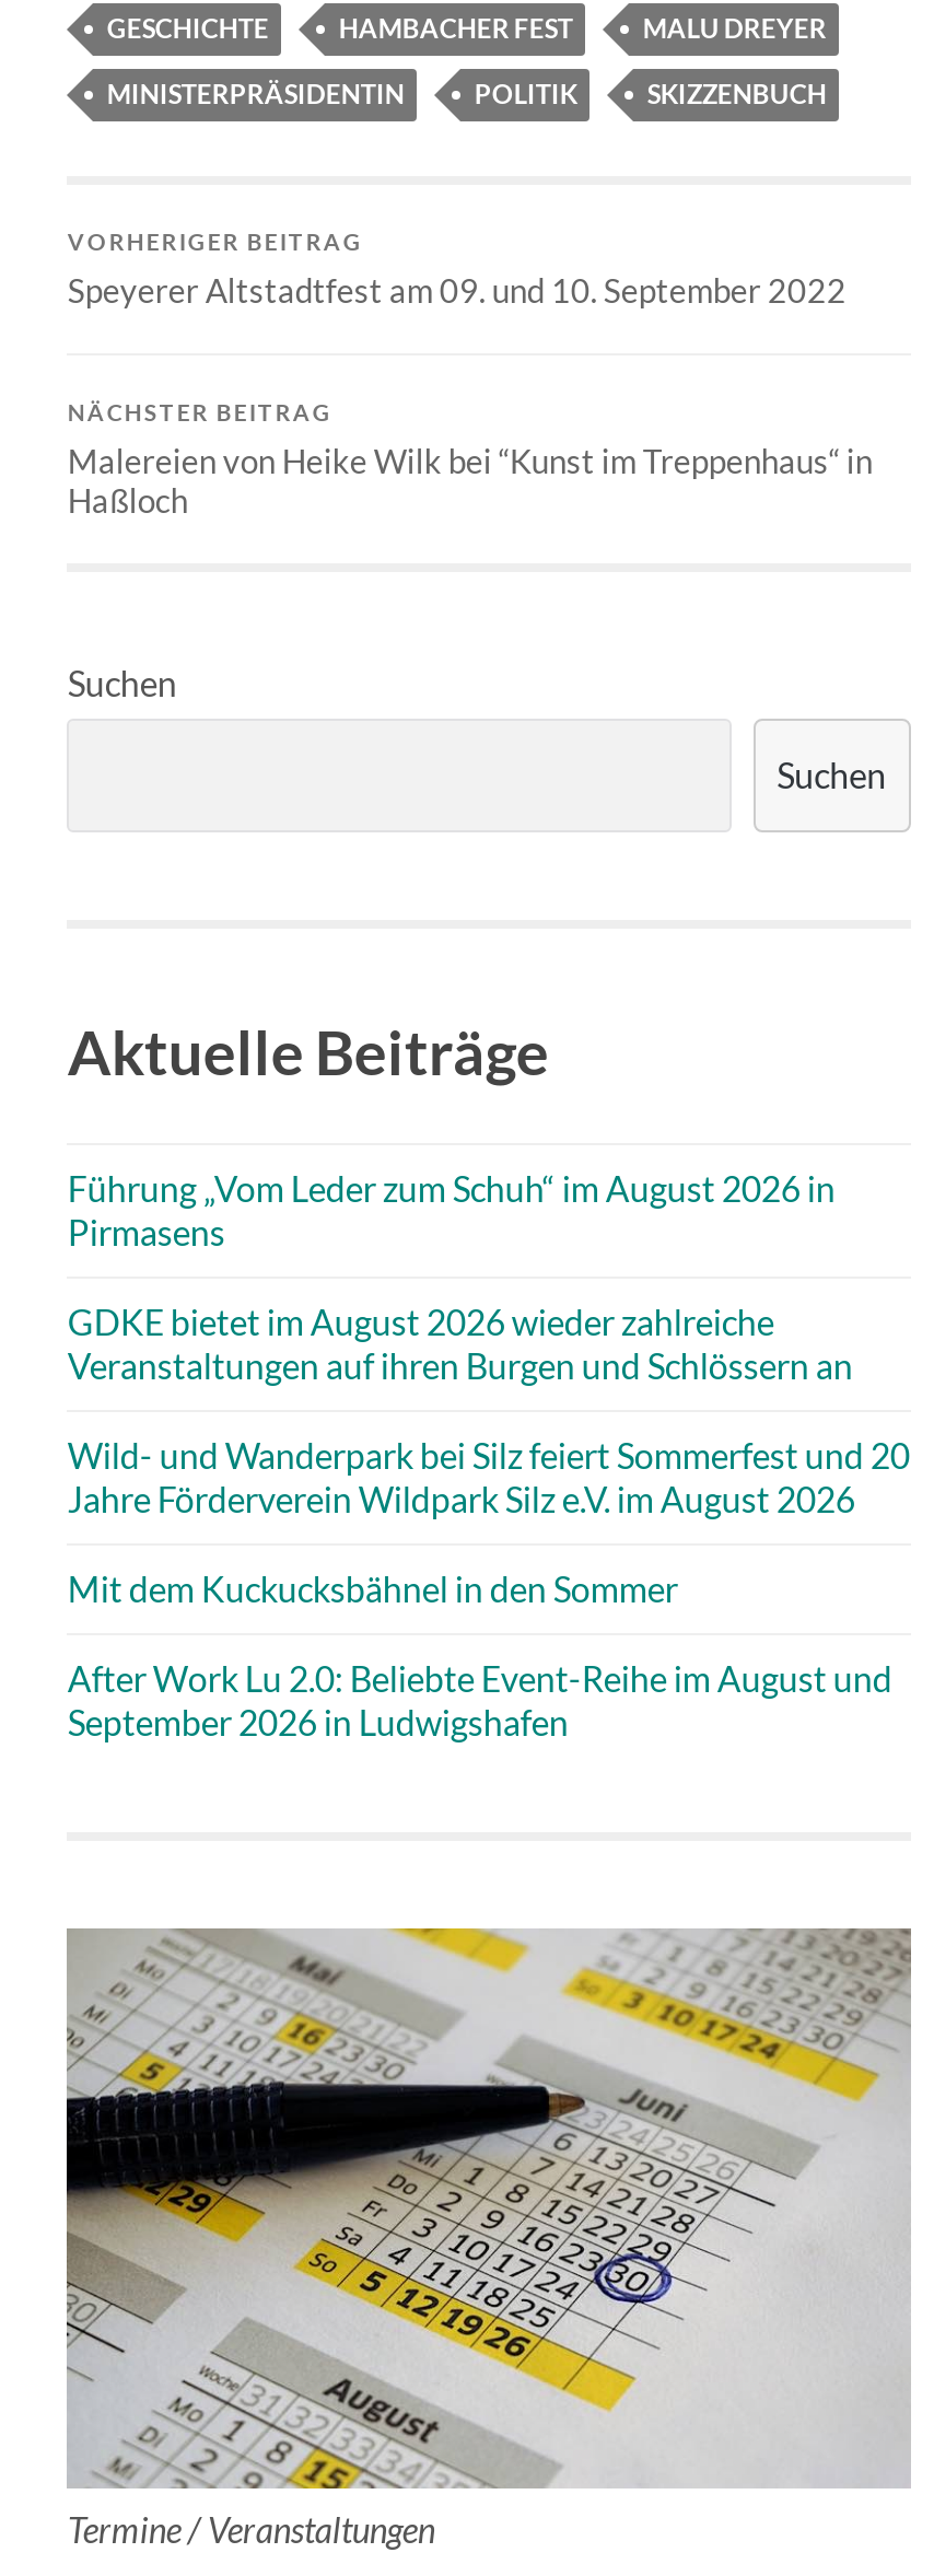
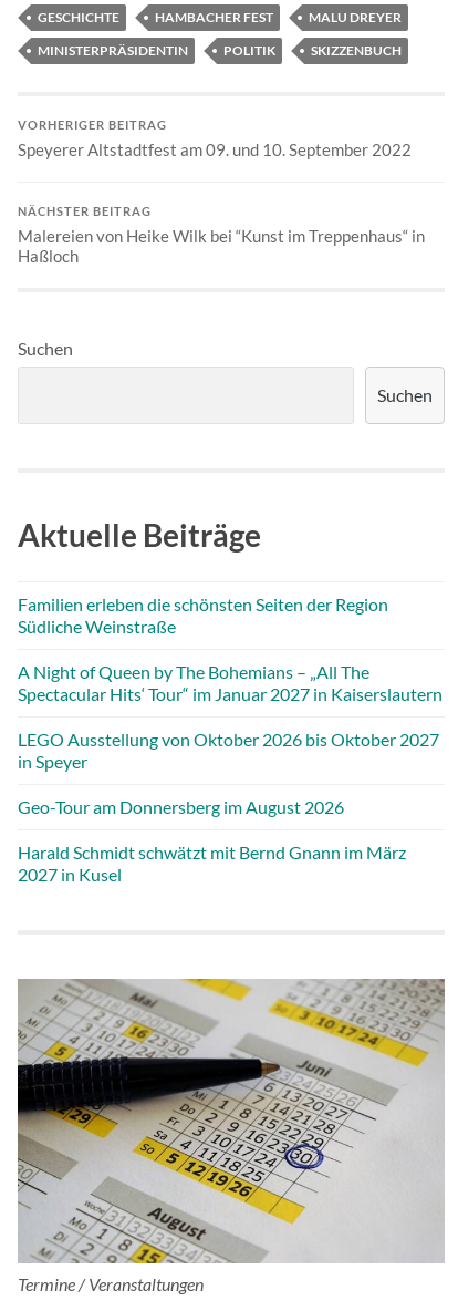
[68,1166,835,1252] Führung „Vom Leder zum Schuh“ im August 2026 in | Pirmasens -> [18,594,389,637] Familien erleben die schönsten Seiten der Region | Südliche Weinstraße
[68,1300,853,1385] GDKE bietet im August 2026 wieder zahlreiche | Veranstaltungen auf ihren Burgen und Schlössern an -> [18,661,443,704] A Night of Queen by The Bohemians – „All The | Spectacular Hits‘ Tour“ im Januar 2027 in Kaiserslautern
[68,1433,910,1518] Wild- und Wanderpark bei Silz feiert Sommerfest und 20 | Jahre Förderverein Wildpark Silz e.V. im August 2026 -> [18,729,440,772] LEGO Ausstellung von Oktober 2026 bis Oktober 2027 | in Speyer
[68,1567,678,1608] Mit dem Kuckucksbähnel in den Sommer -> [18,796,344,817] Geo-Tour am Donnersberg im August 2026
[68,1656,892,1742] After Work Lu 2.0: Beliebte Event-Reihe im August und | September 2026 in Ludwigshafen -> [18,842,406,885] Harald Schmidt schwätzt mit Bernd Gnann im März | 2027 in Kusel

